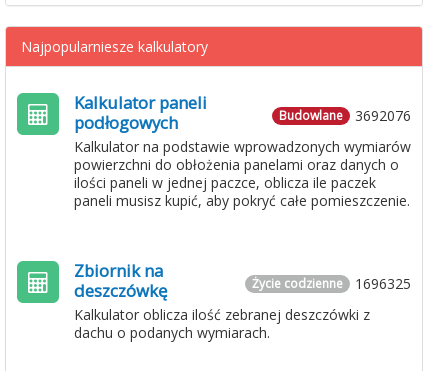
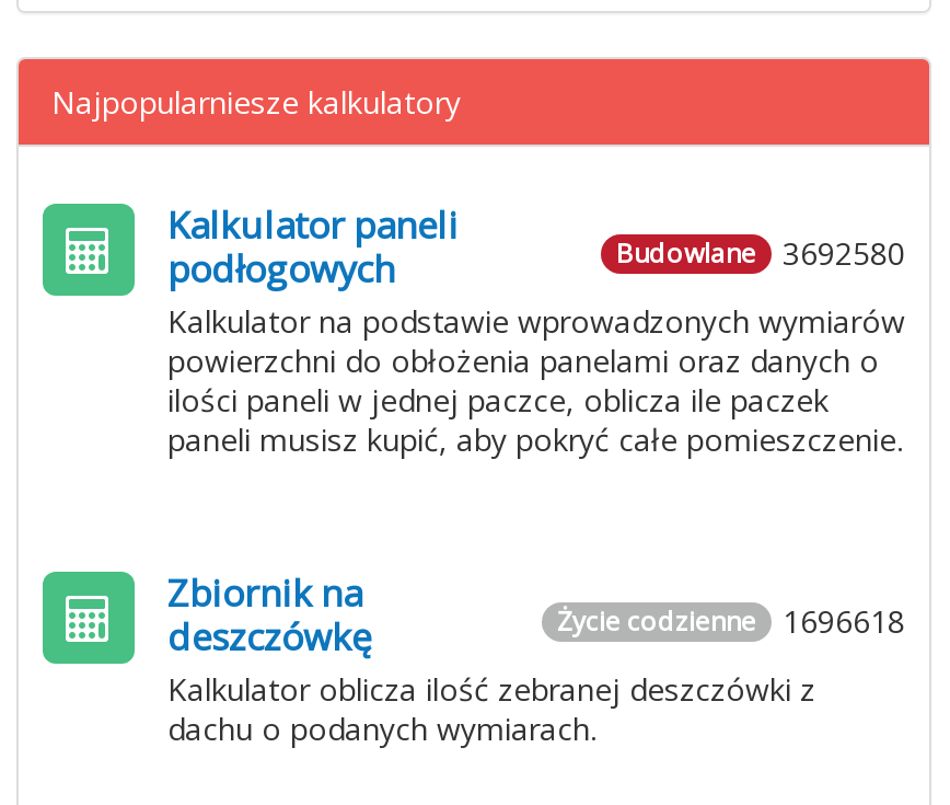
[279,106,411,125] Budowlane 3692076 -> [616,232,905,274] Budowlane 3692580
[252,274,411,293] Życie codzienne 1696325 -> [557,600,905,642] Życie codzienne 1696618

